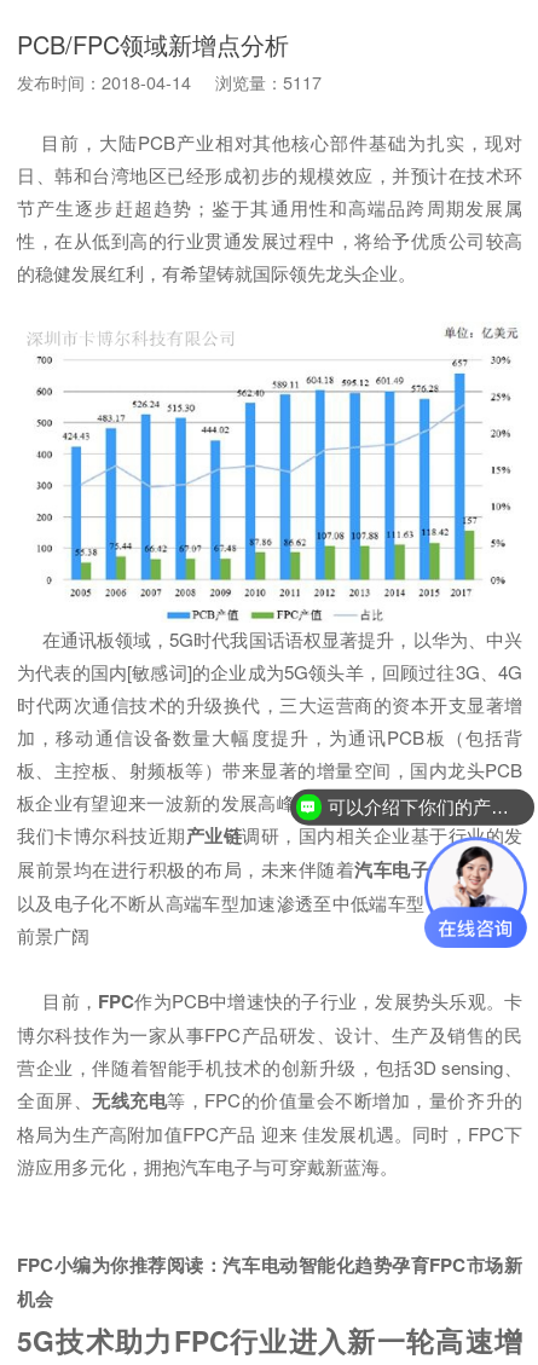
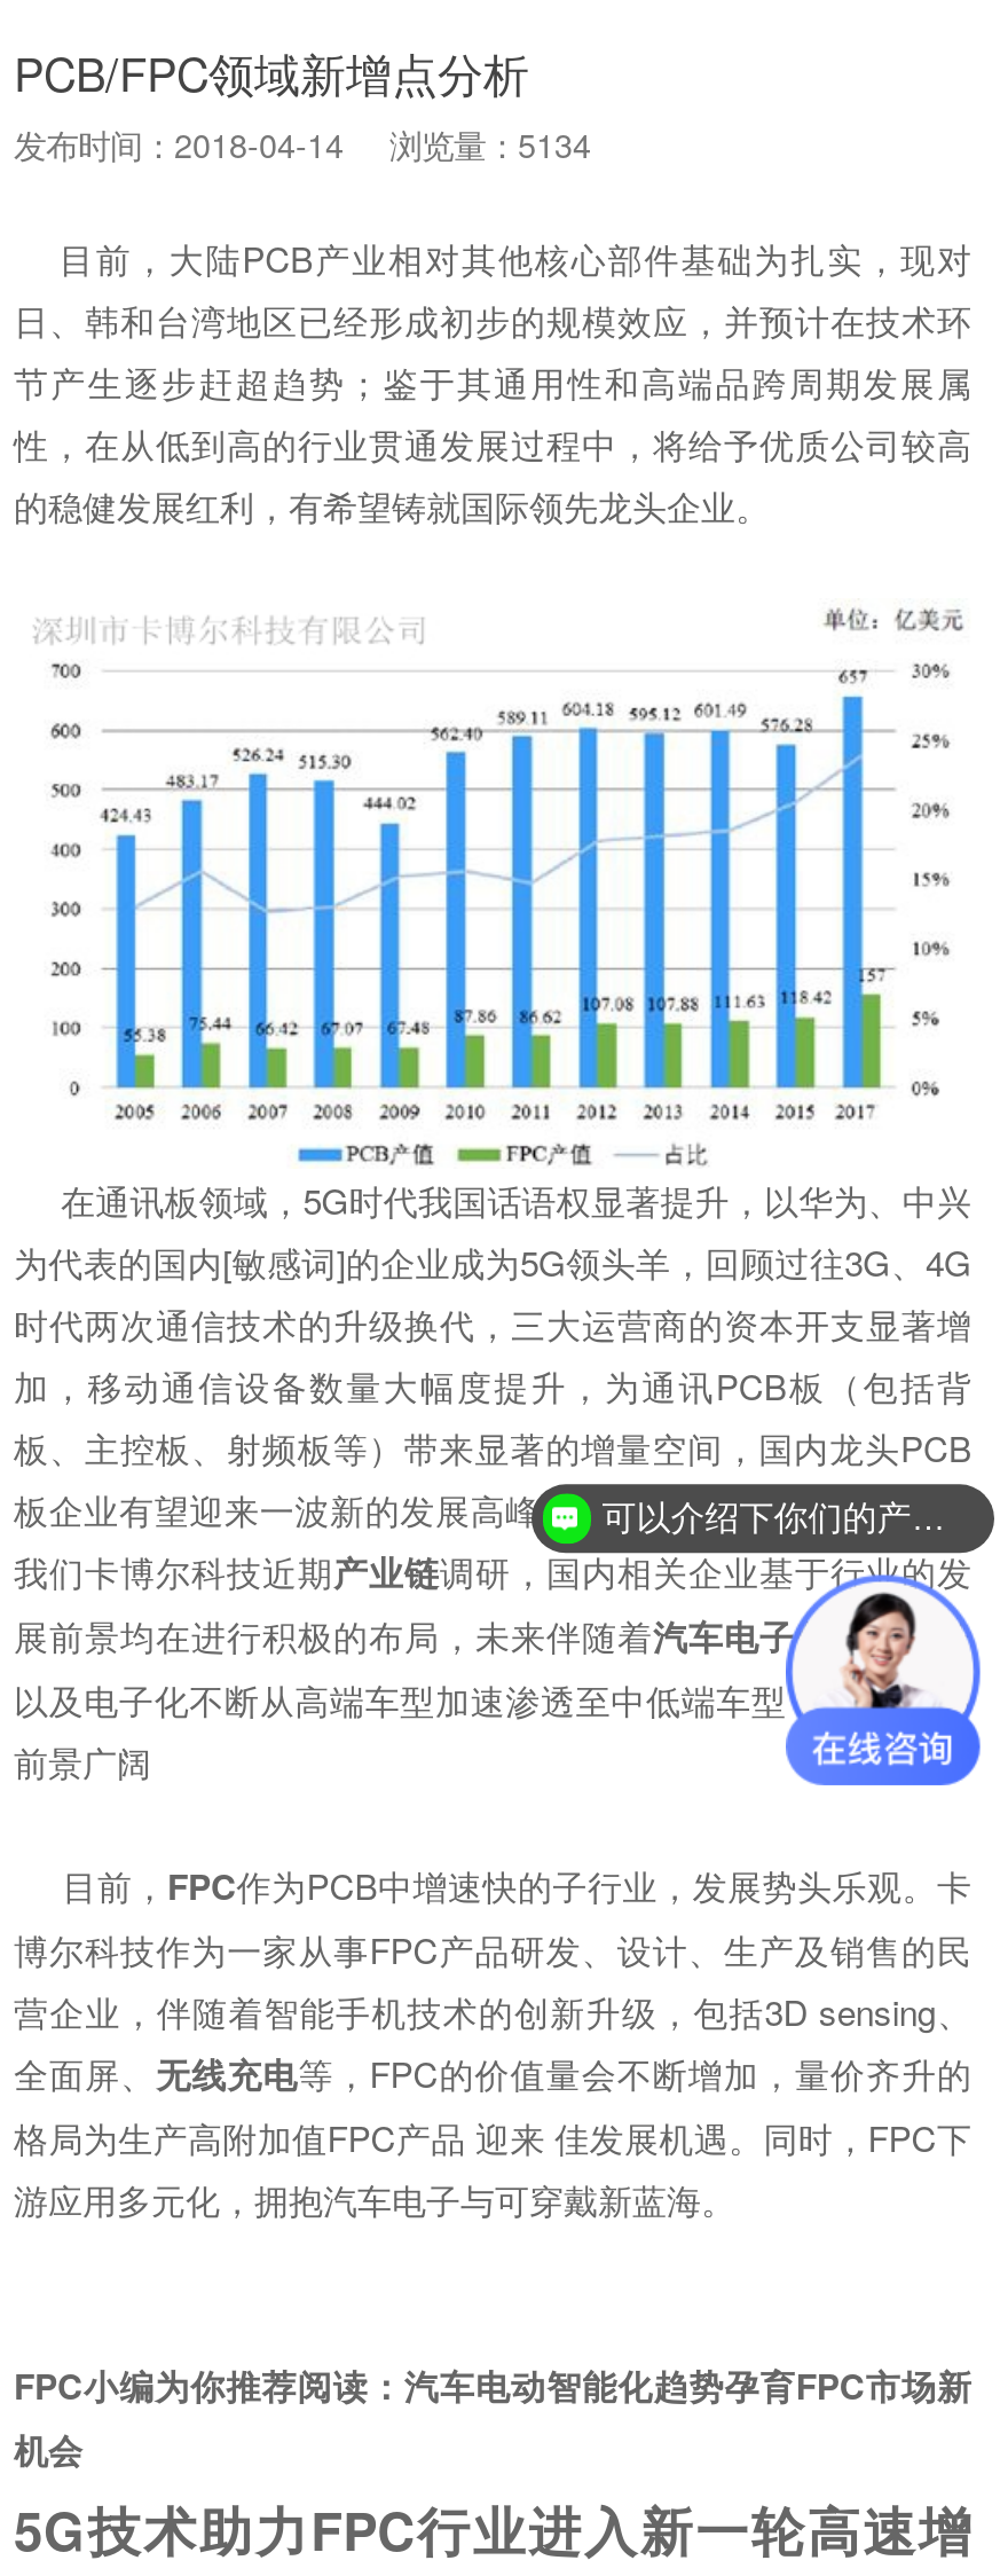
[17,69,322,94] 发布时间：2018-04-14 浏览量：5117 -> [14,119,591,167] 发布时间：2018-04-14 浏览量：5134

